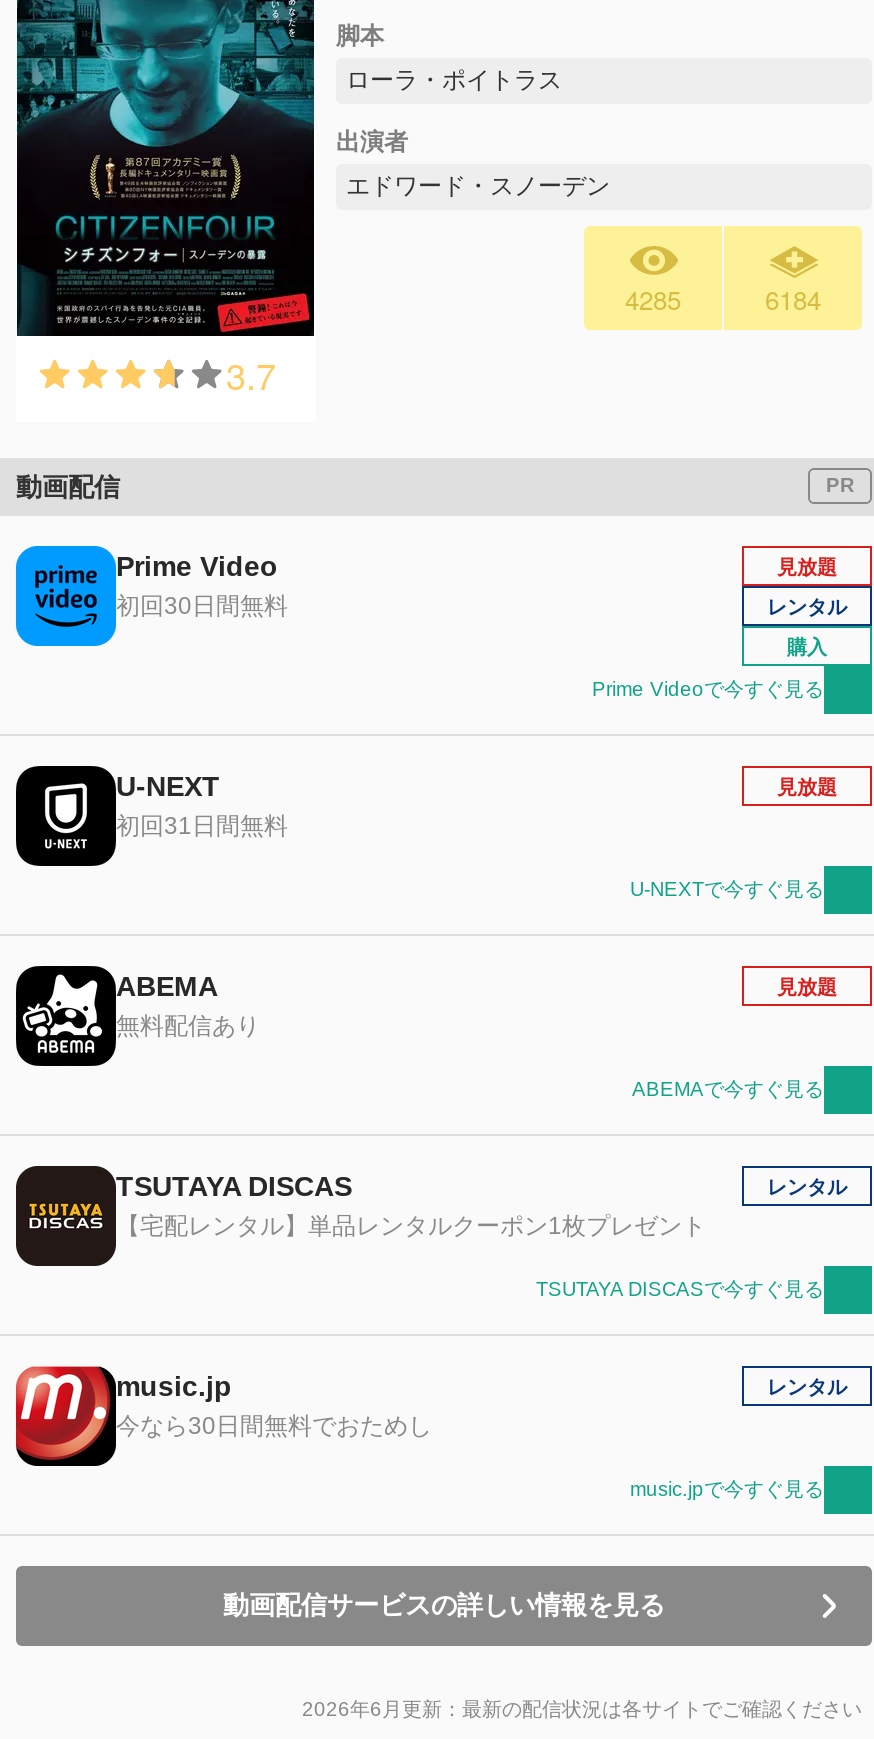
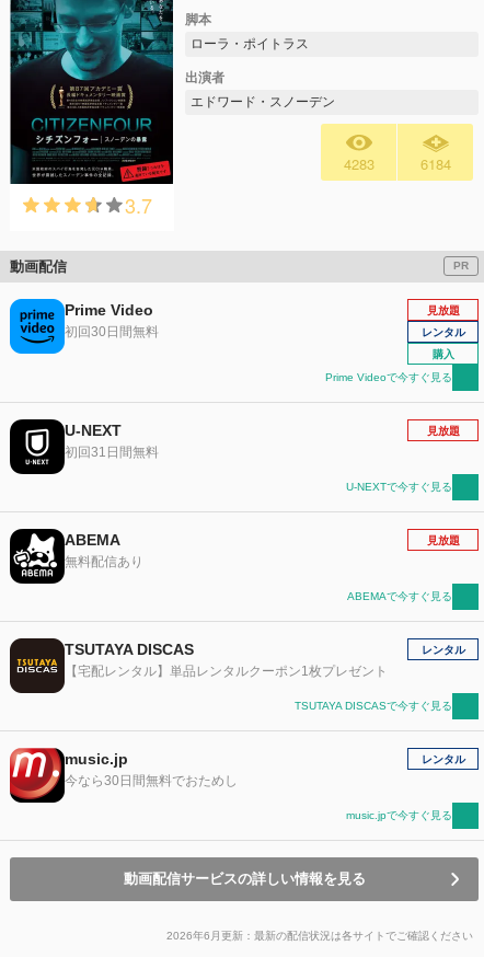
[625,279,681,317] 4285 -> [343,153,374,174] 4283

